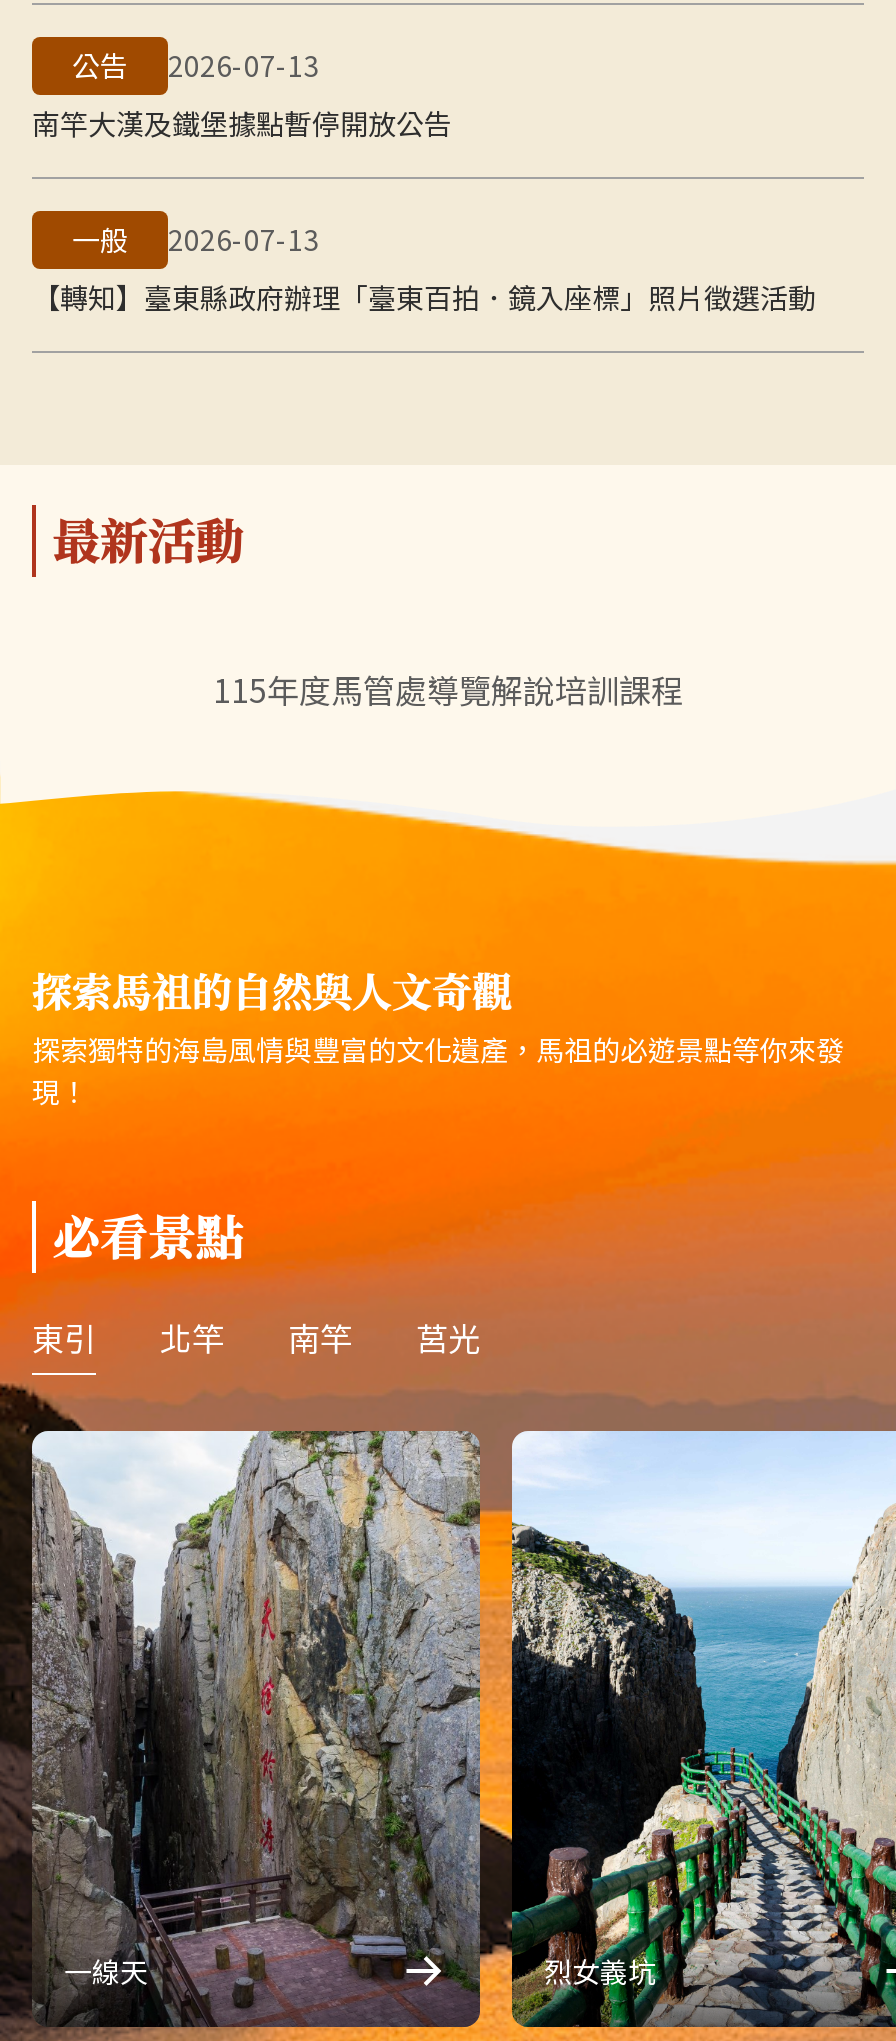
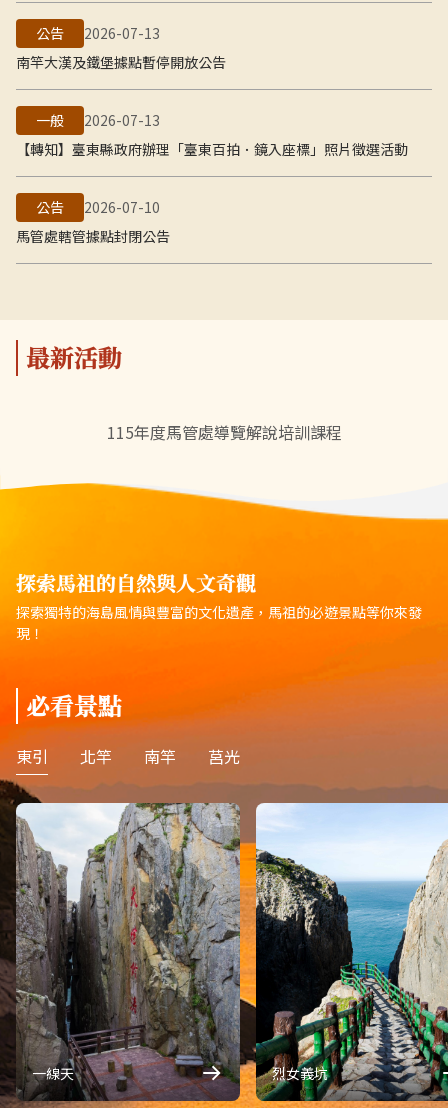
none -> [16,197,170,246] 公告 | 2026-07-10 | 馬管處轄管據點封閉公告

